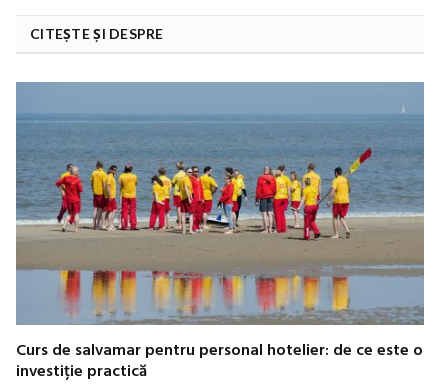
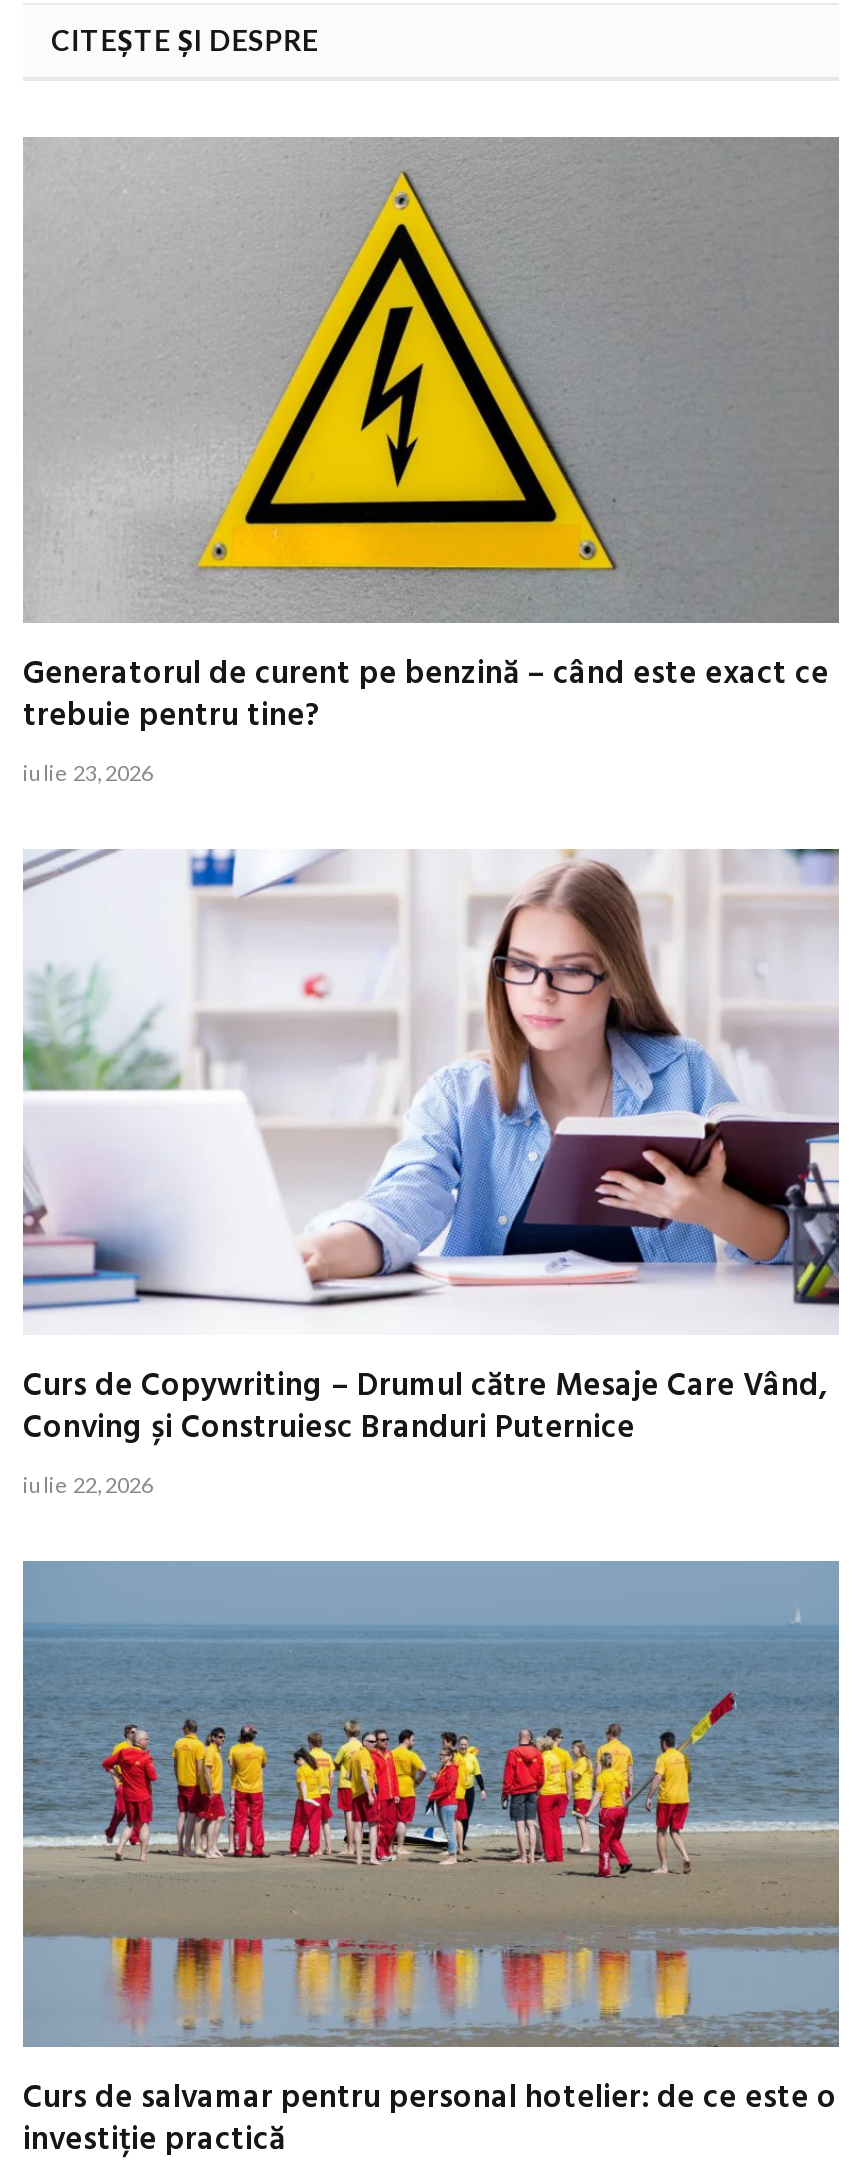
none -> [21,847,841,1496] [image] | Curs de Copywriting – Drumul către Mesaje Care Vând, | Conving și Construiesc Branduri Puternice | iulie 22, 2026
none -> [23,137,839,785] [image] | Generatorul de curent pe benzină – când este exact ce | trebuie pentru tine? | iulie 23, 2026

